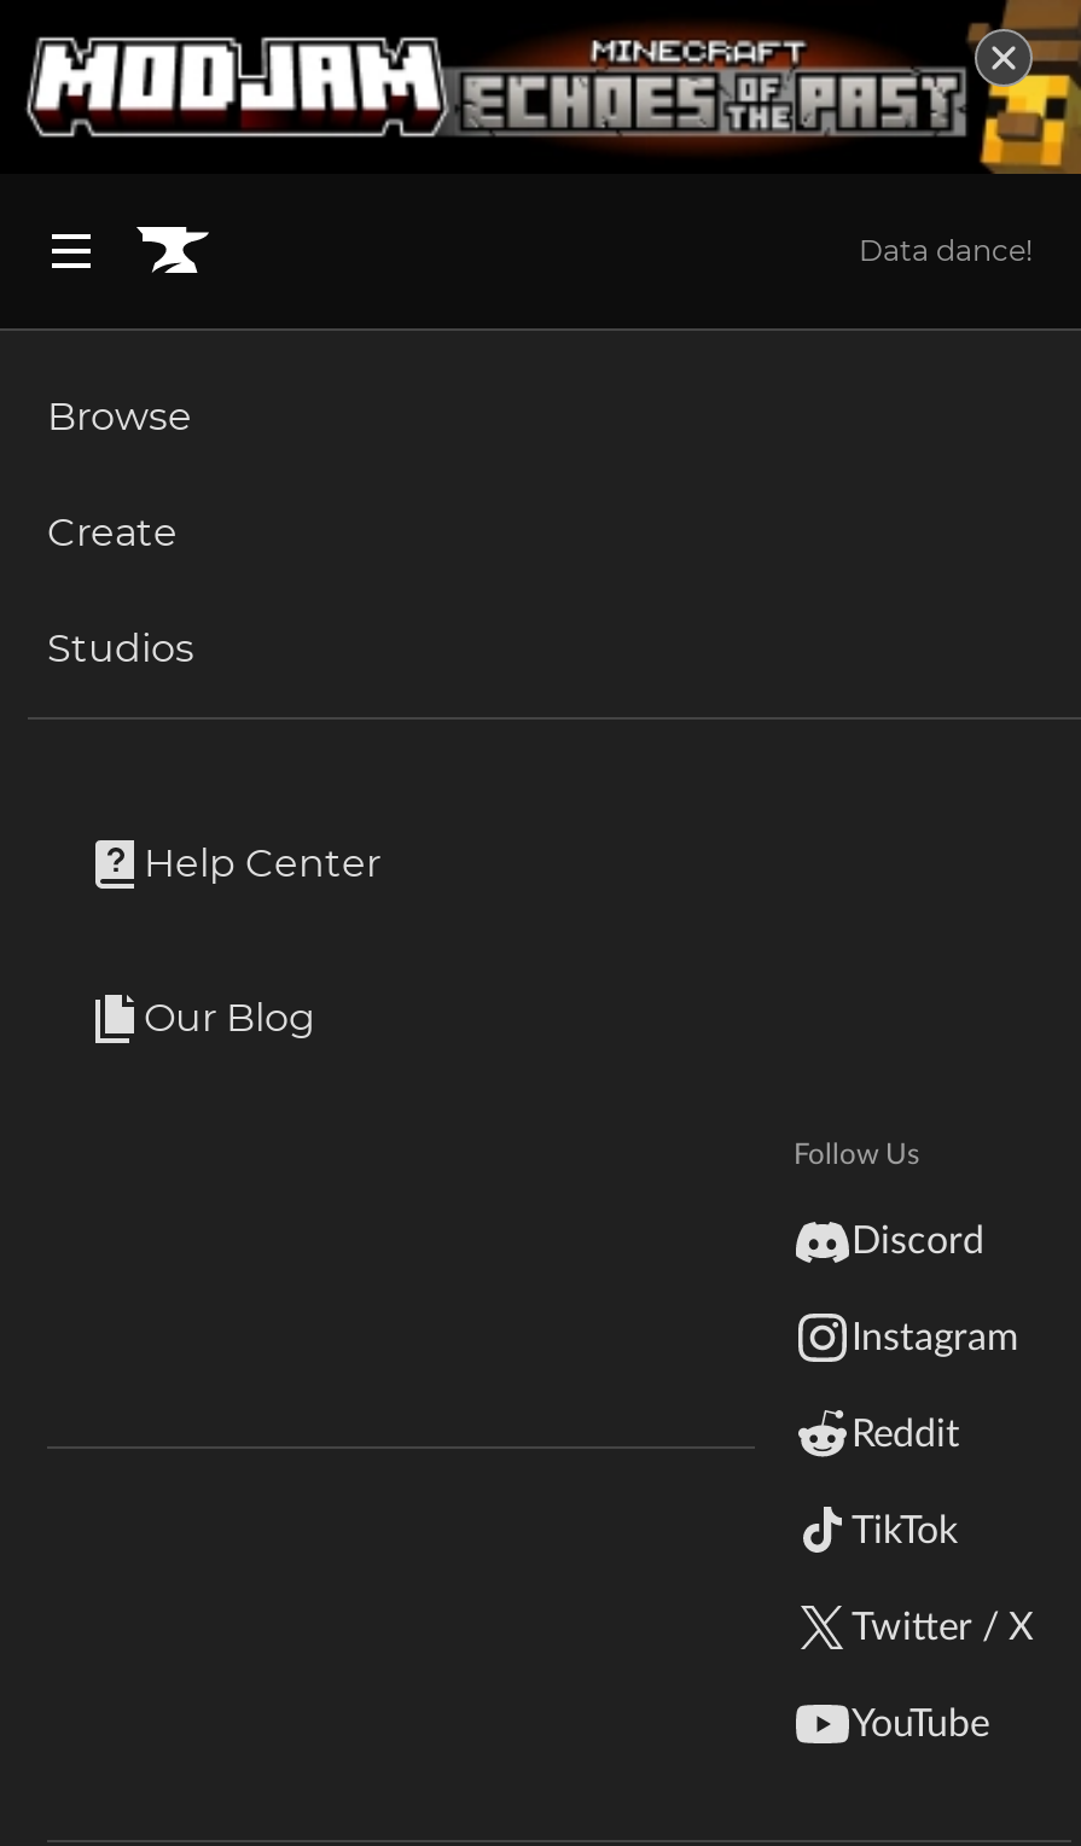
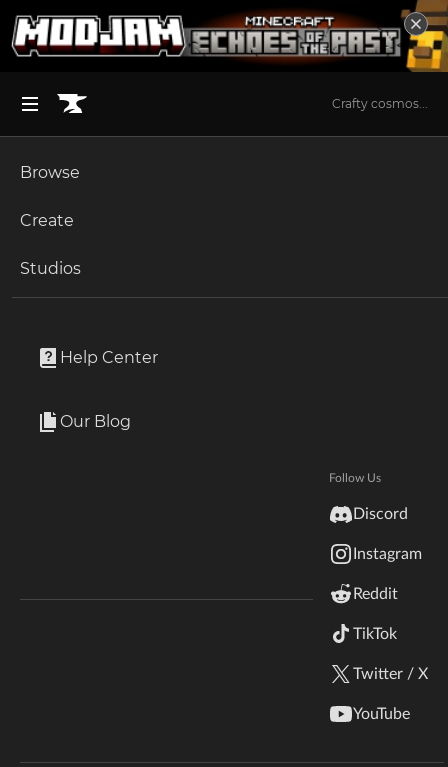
[859,231,1033,267] Data dance! -> [332,96,428,111] Crafty cosmos...

